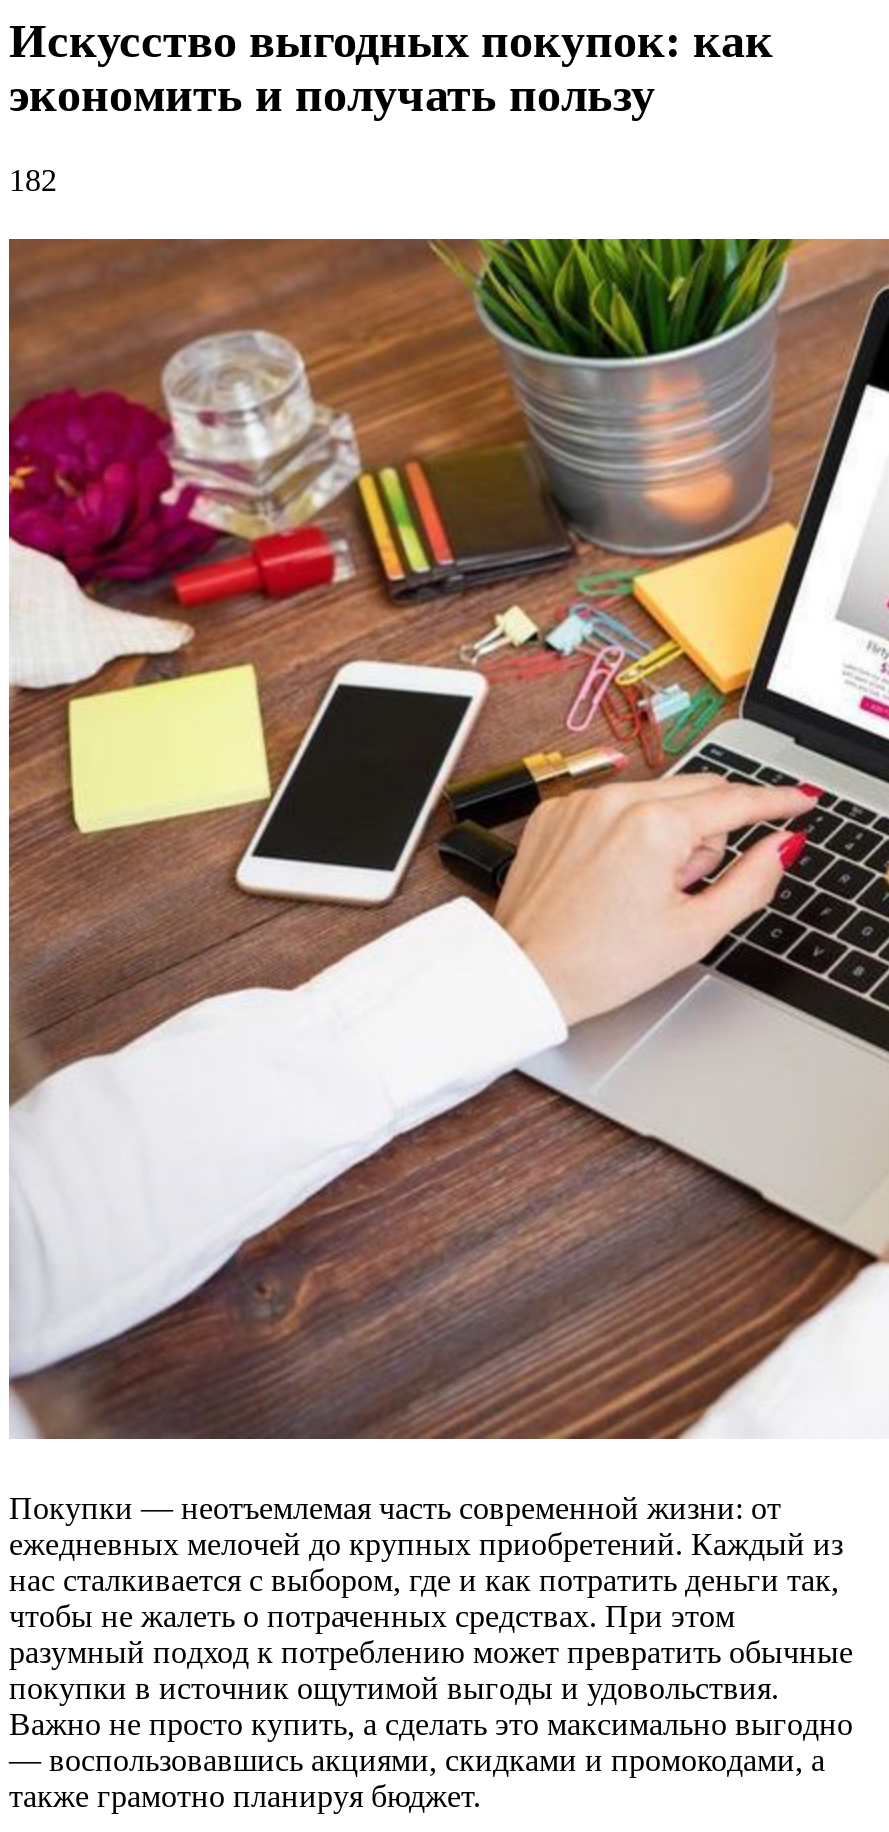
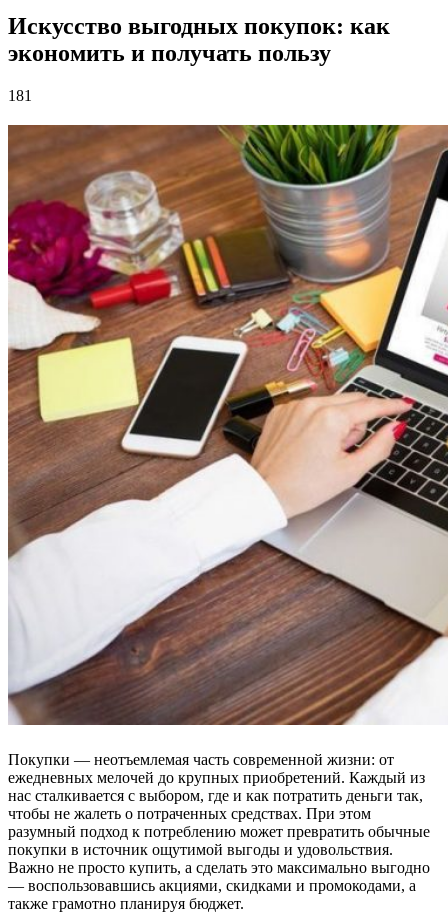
[9,163,57,197] 182 -> [8,87,32,104] 181

